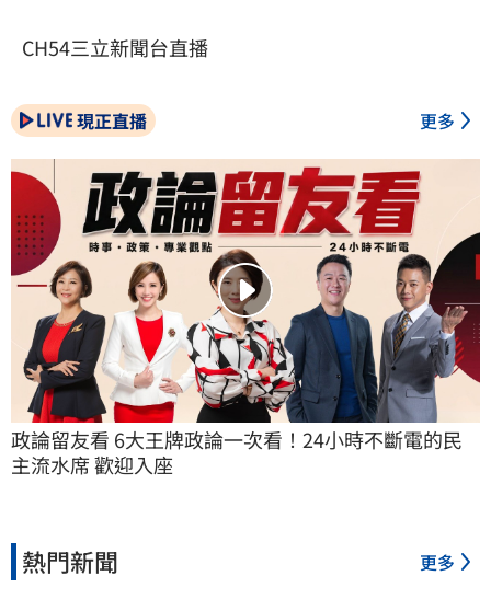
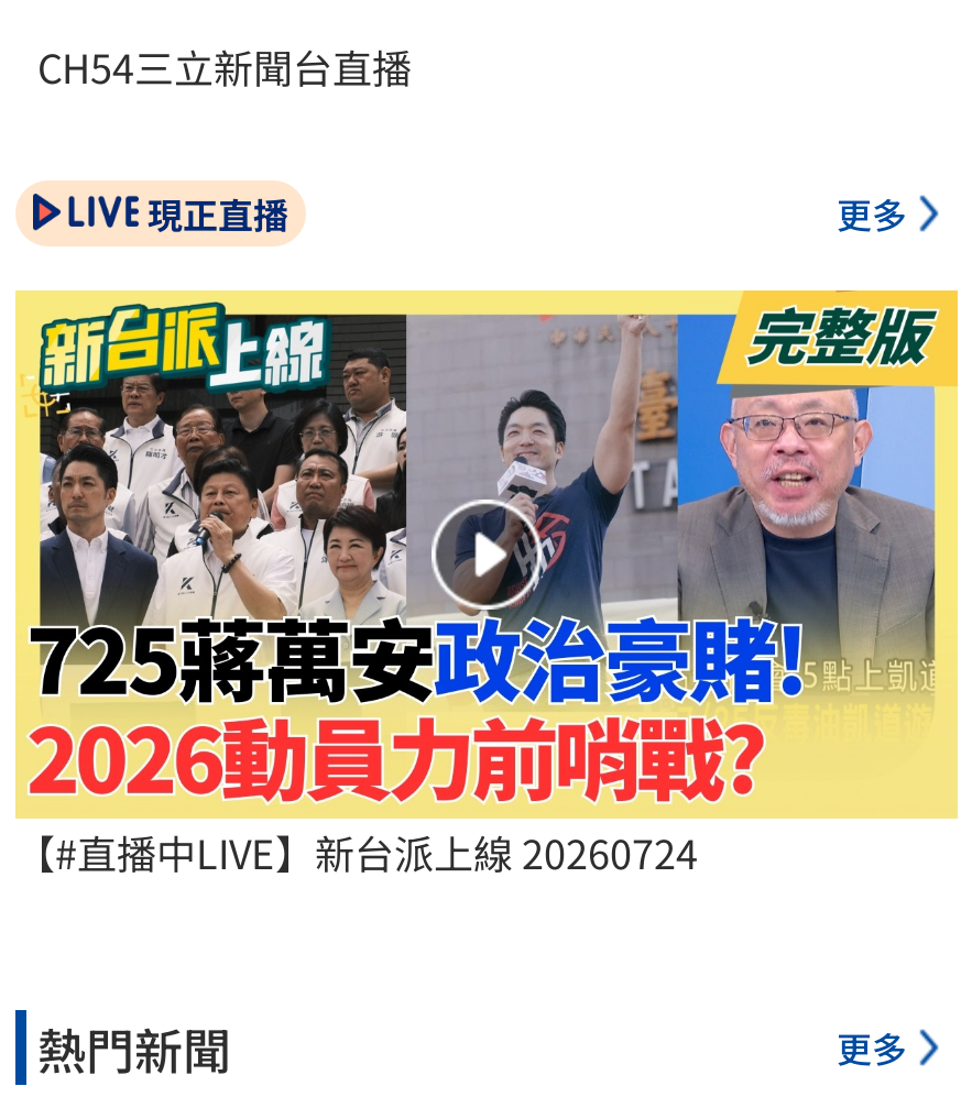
[10,159,481,478] [image] | 政論留友看 6大王牌政論一次看！24小時不斷電的民 | 主流水席 歡迎入座 -> [15,289,958,881] [image] | 【#直播中LIVE】新台派上線 20260724

